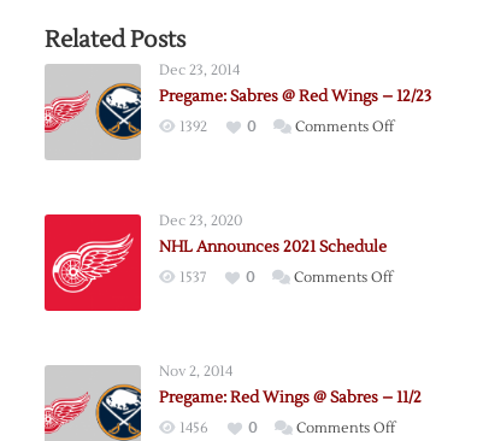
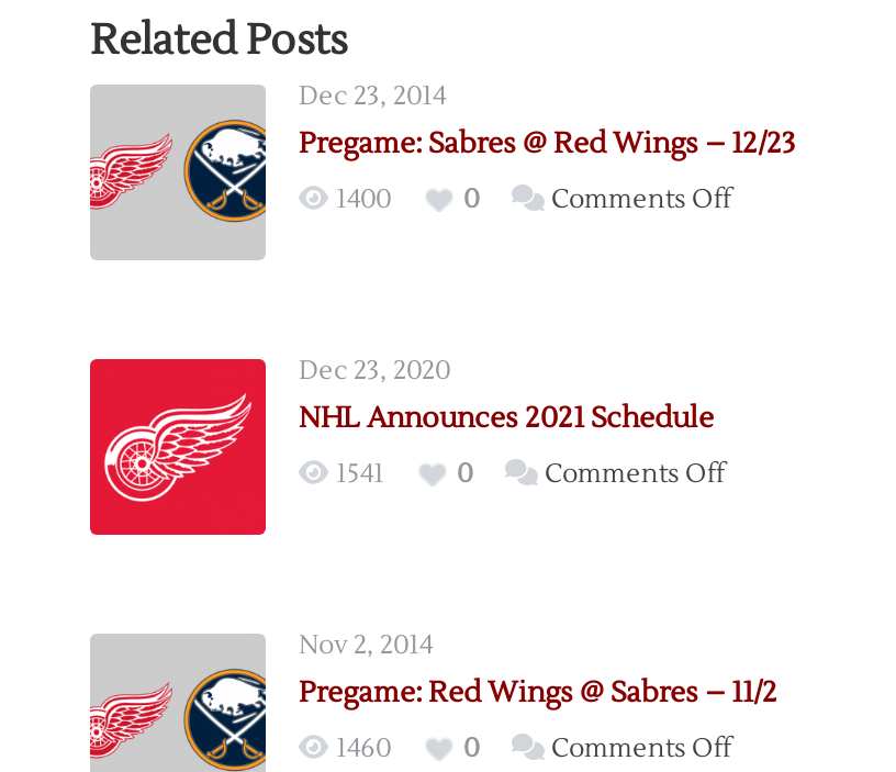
[176,118,207,136] 1392 -> [329,183,391,216] 1400
[176,269,206,287] 1537 -> [329,458,384,491] 1541
[176,419,208,437] 1456 -> [329,732,391,765] 1460

